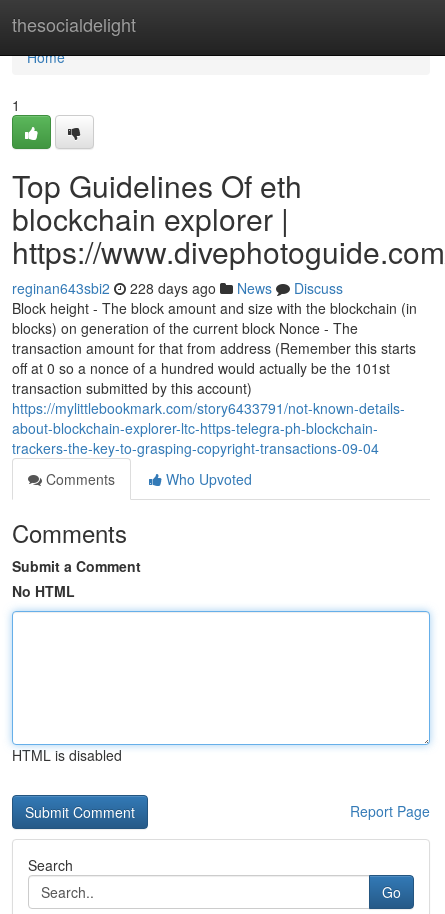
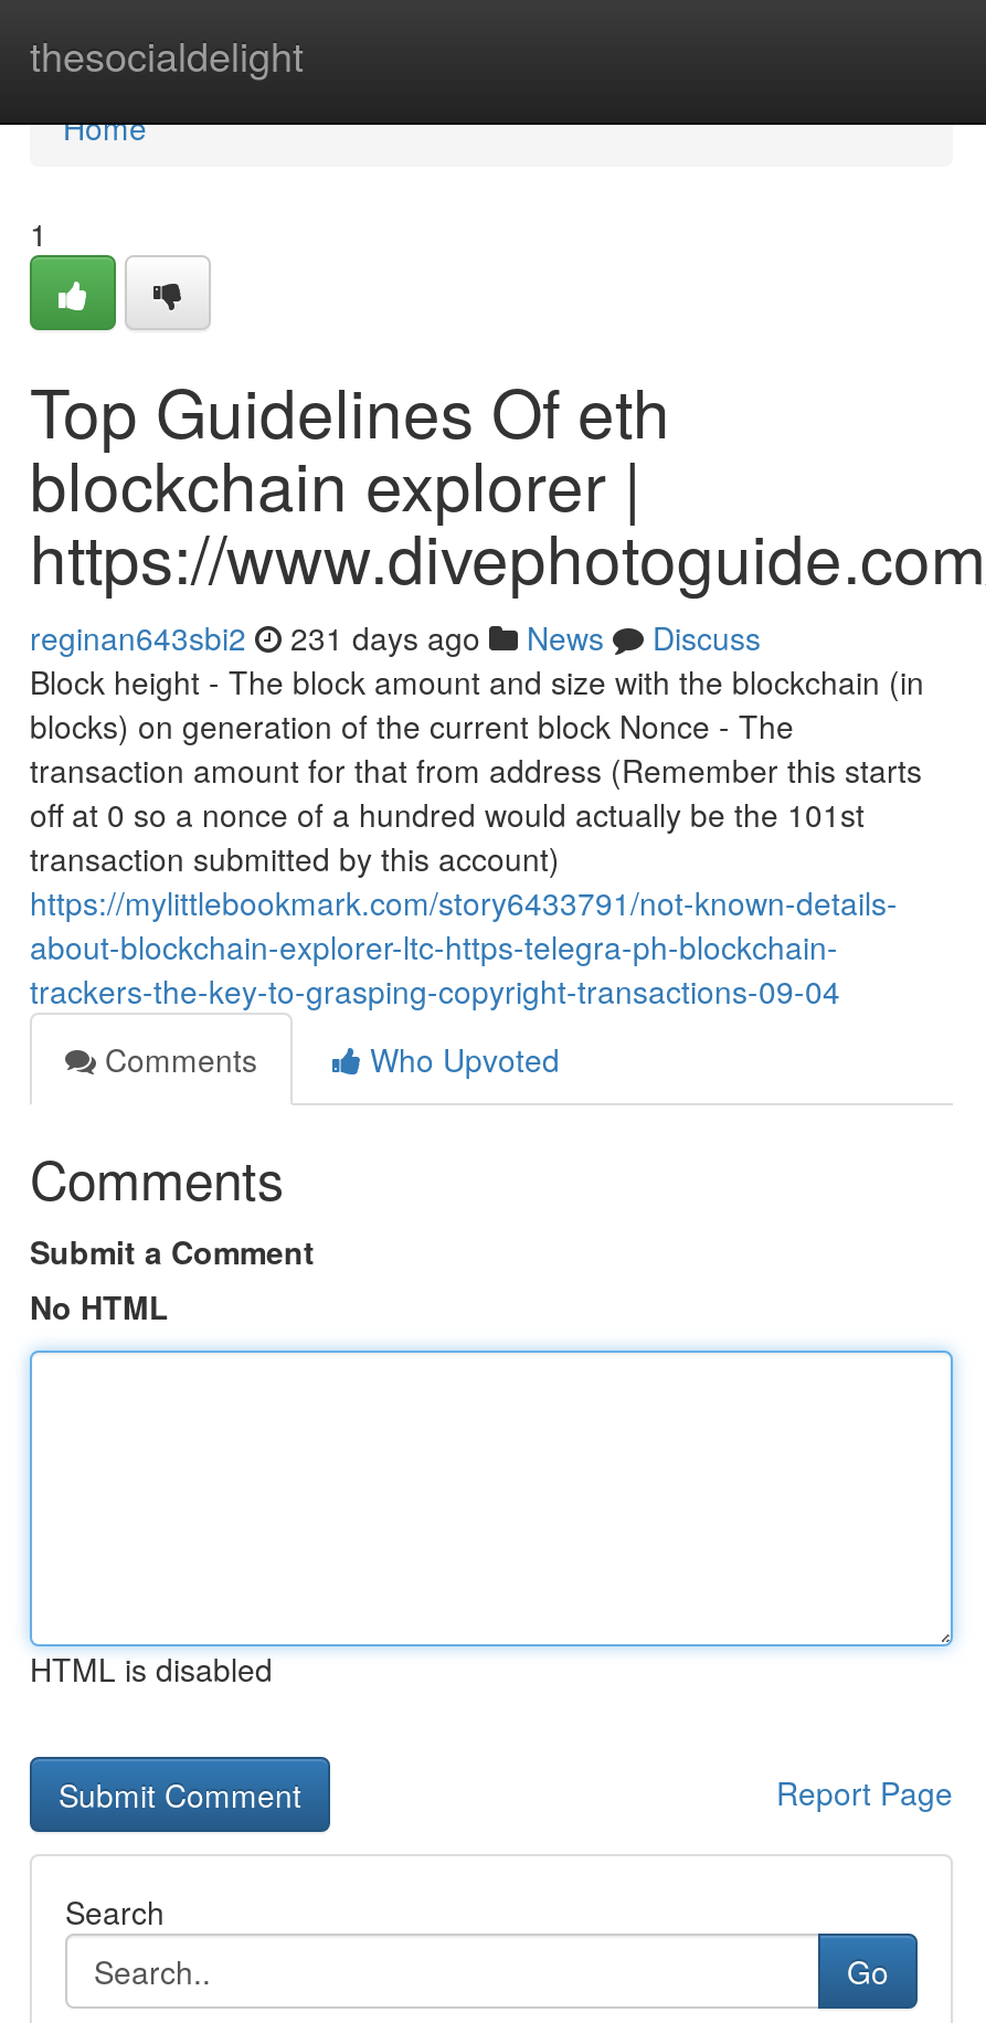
[12,278,343,298] reginan643sbi2 228 days ago News Discuss -> [30,615,761,659] reginan643sbi2 231 days ago News Discuss

